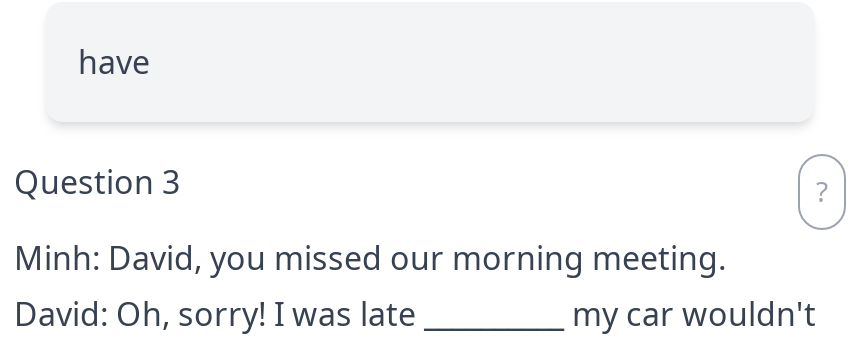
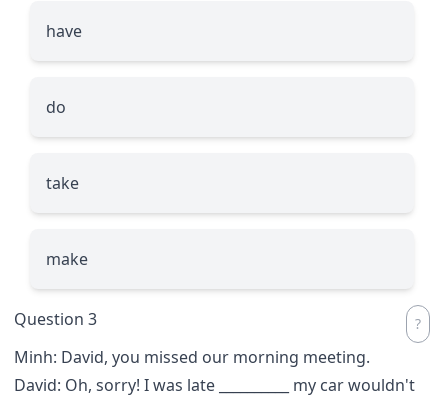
none -> [46,96,88,270] do | take | make

